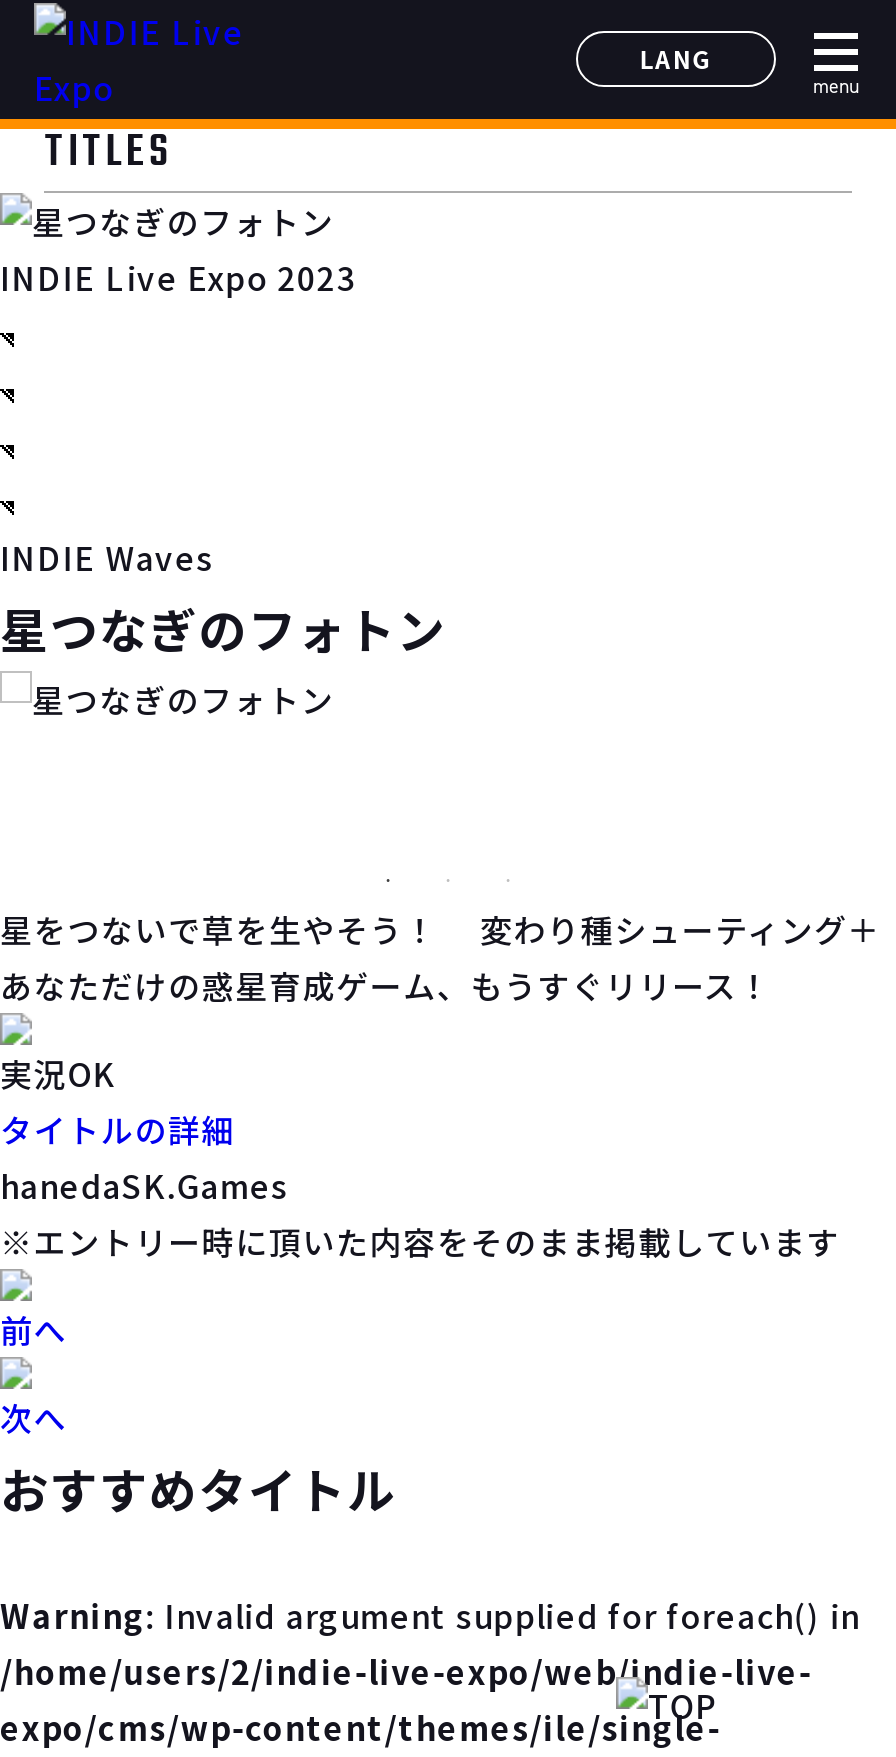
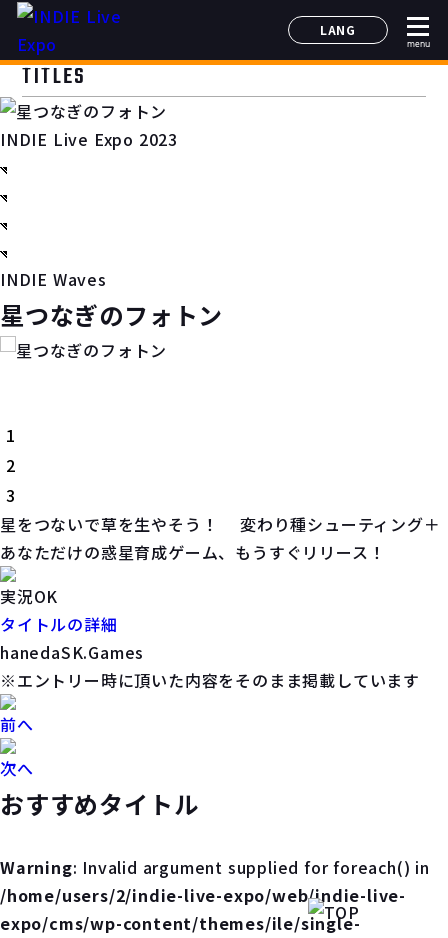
none -> [6,423,15,507] 1 | 2 | 3

